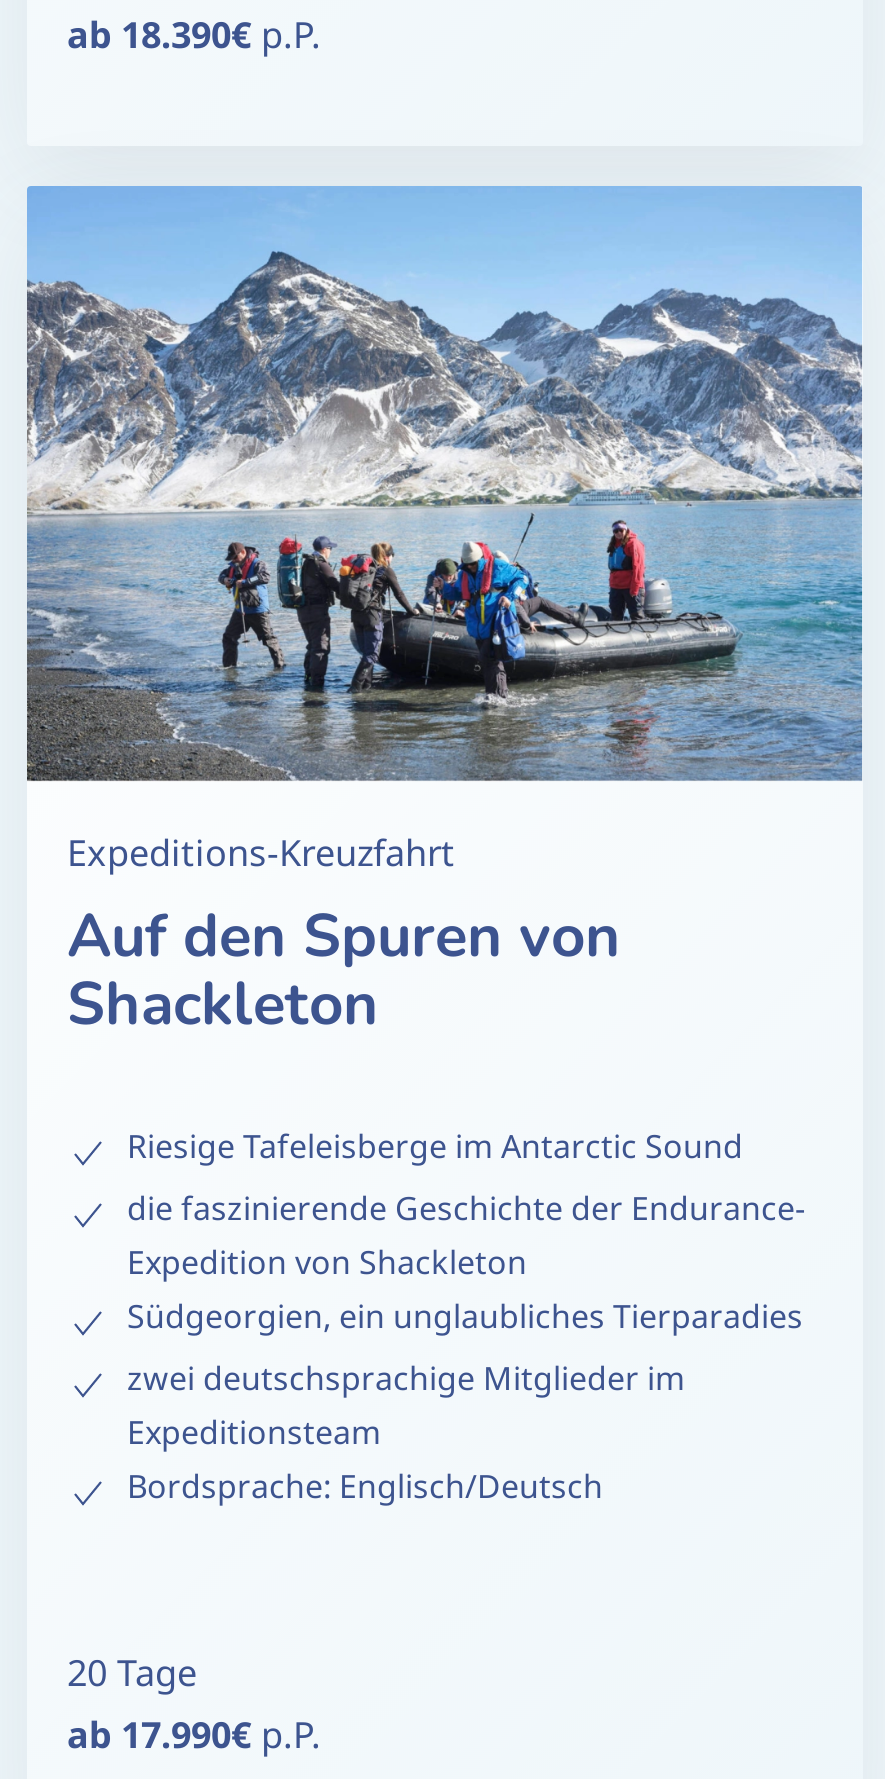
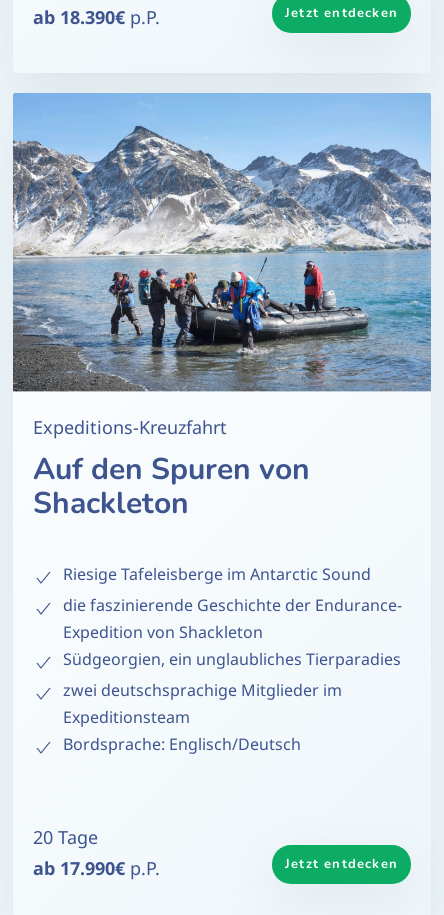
none -> [285,4,398,22] Jetzt entdecken
none -> [285,855,398,873] Jetzt entdecken

